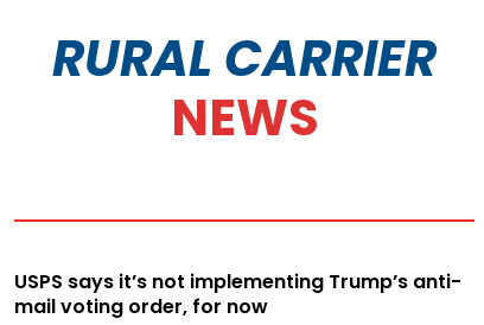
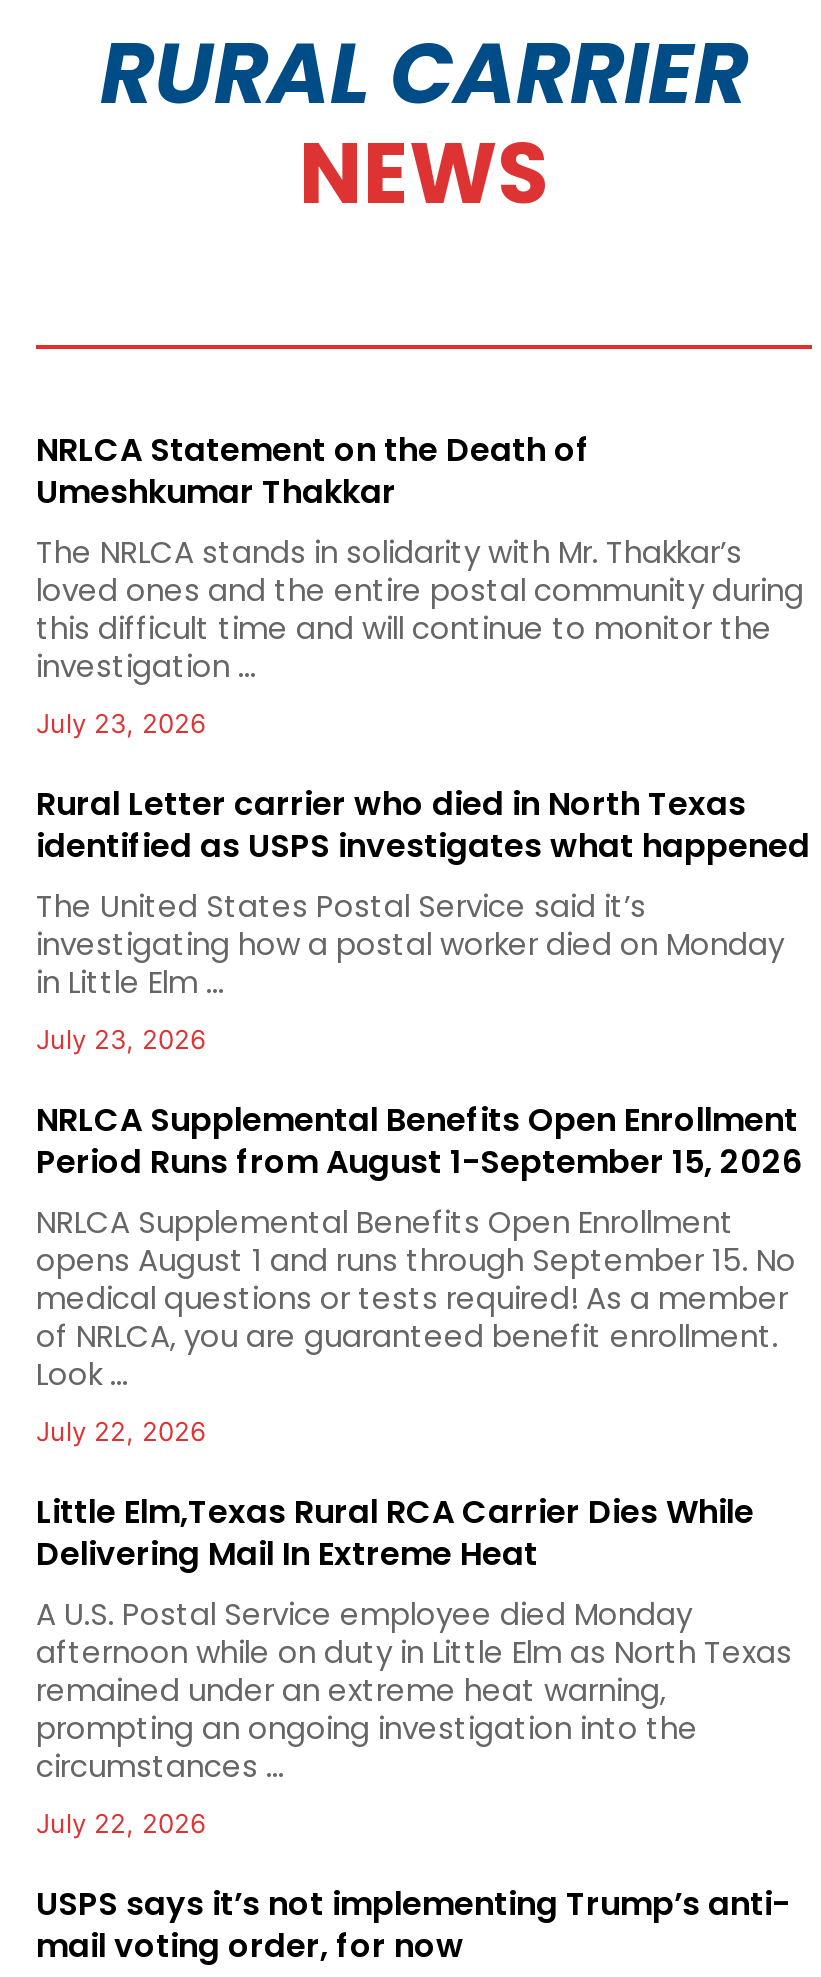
none -> [36,426,810,1838] NRLCA Statement on the Death of | Umeshkumar Thakkar | The NRLCA stands in solidarity with Mr. Thakkar’s | loved ones and the entire postal community during | this difficult time and will continue to monitor the | investigation ... | July 23, 2026 | Rural Letter carrier who died in North Texas | identified as USPS investigates what happened | The United States Postal Service said it’s | investigating how a postal worker died on Monday | in Little Elm ... | July 23, 2026 | NRLCA Supplemental Benefits Open Enrollment | Period Runs from August 1-September 15, 2026 | NRLCA Supplemental Benefits Open Enrollment | opens August 1 and runs through September 15. No | medical questions or tests required! As a member | of NRLCA, you are guaranteed benefit enrollment. | Look ... | July 22, 2026 | Little Elm,Texas Rural RCA Carrier Dies While | Delivering Mail In Extreme Heat | A U.S. Postal Service employee died Monday | afternoon while on duty in Little Elm as North Texas | remained under an extreme heat warning, | prompting an ongoing investigation into the | circumstances ... | July 22, 2026

